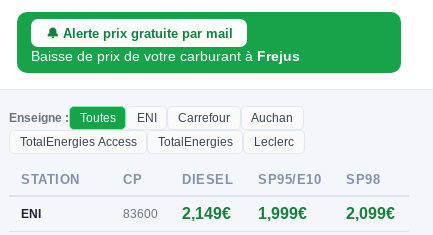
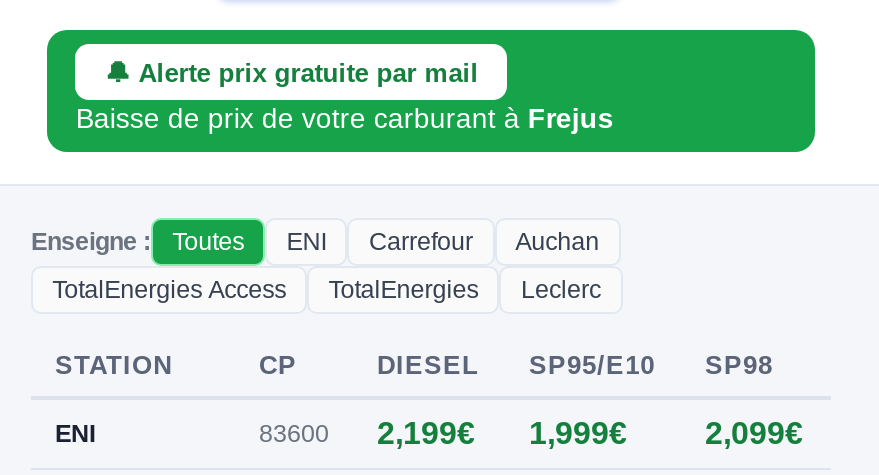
[123,205,307,222] 83600 2,149€ 1,999€ -> [259,416,627,450] 83600 2,199€ 1,999€

